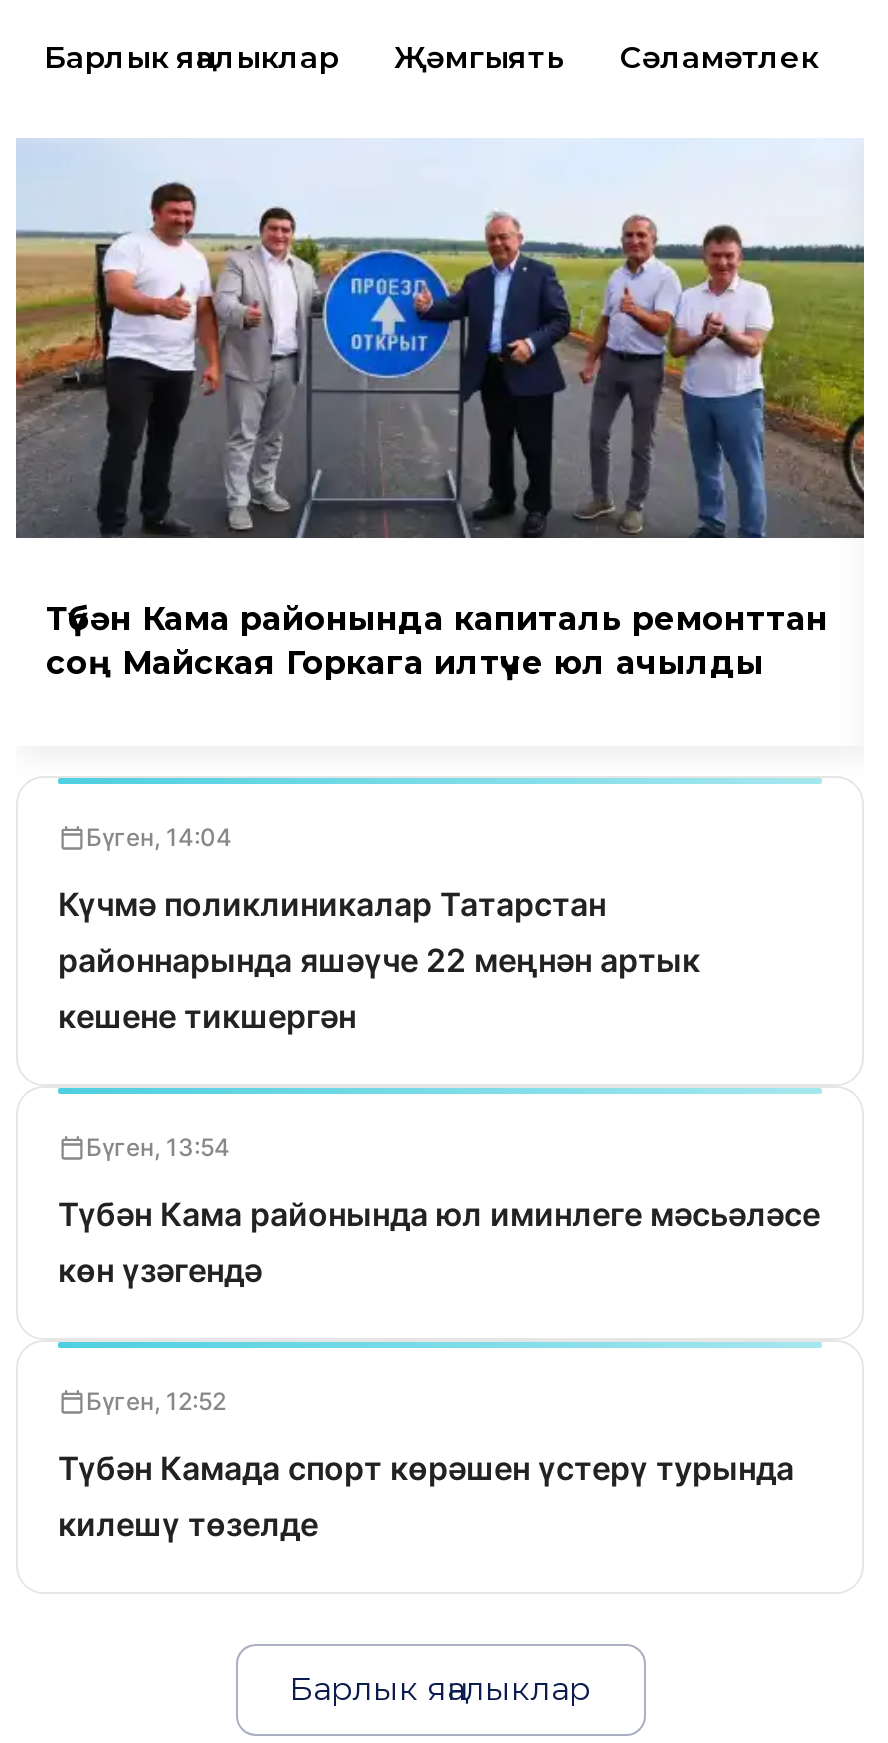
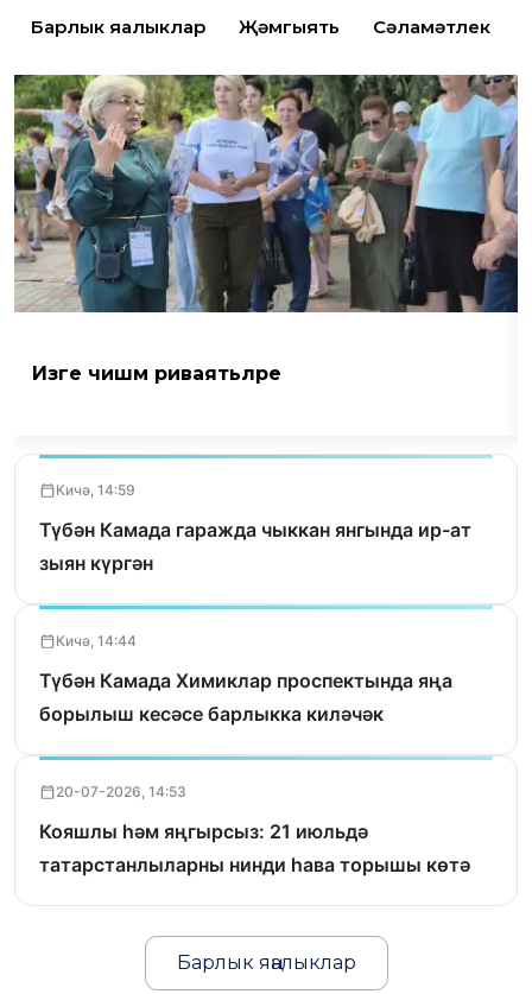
[14,138,866,540] [image] -> [13,74,519,311] [image]
[46,600,828,682] Түбән Кама районында капиталь ремонттан | соң Майская Горкага илтүче юл ачылды -> [32,362,281,385] Изге чишмә риваятьләре
[86,822,232,852] Бүген, 14:04 -> [56,481,135,499] Кичә, 14:59
[58,884,700,1036] Күчмә поликлиникалар Татарстан | районнарында яшәүче 22 меңнән артык | кешене тикшергән -> [39,518,471,575] Түбән Камада гаражда чыккан янгында ир-ат | зыян күргән
[86,1132,230,1162] Бүген, 13:54 -> [56,632,137,650] Кичә, 14:44
[58,1194,820,1290] Түбән Кама районында юл иминлеге мәсьәләсе | көн үзәгендә -> [39,669,452,726] Түбән Камада Химиклар проспектында яңа | борылыш кесәсе барлыкка киләчәк
[86,1386,226,1416] Бүген, 12:52 -> [56,783,186,800] 20-07-2026, 14:53
[58,1448,794,1544] Түбән Камада спорт көрәшен үстерү турында | килешү төзелде -> [39,819,470,876] Кояшлы һәм яңгырсыз: 21 июльдә | татарстанлыларны нинди һава торышы көтә

